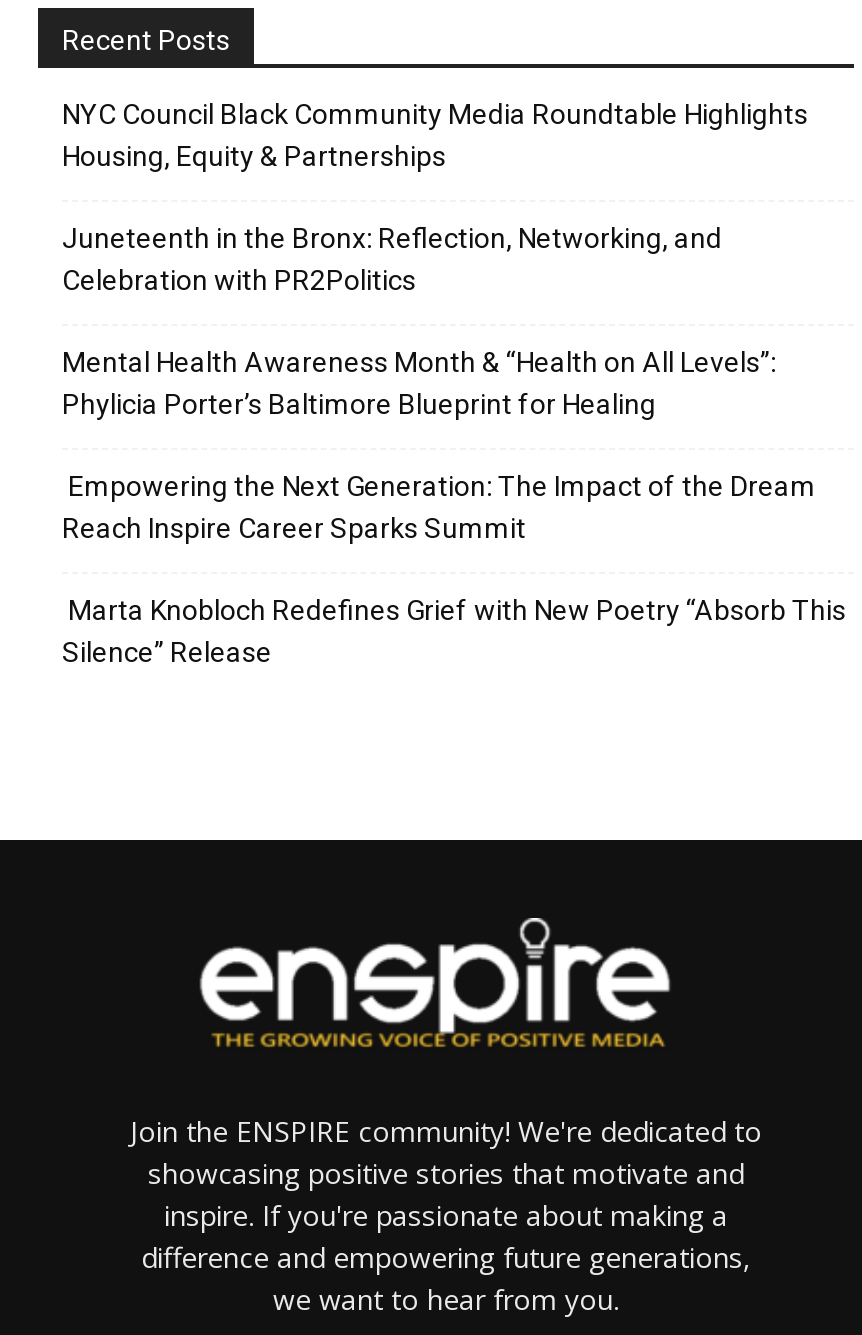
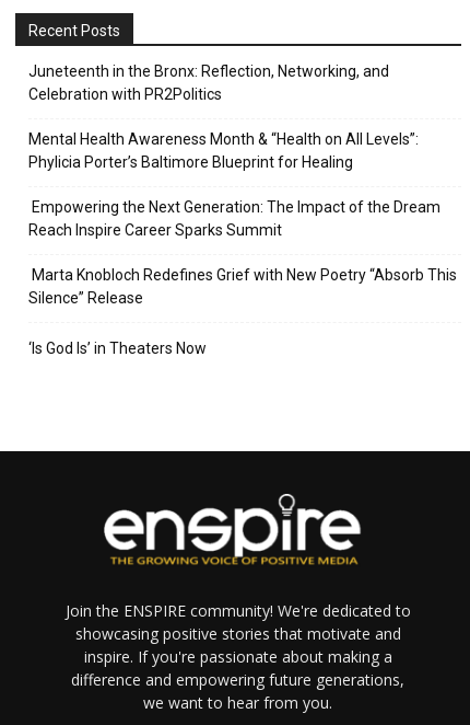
[62,98,808,172] NYC Council Black Community Media Roundtable Highlights | Housing, Equity & Partnerships -> none
moved [62,222,846,668] -> [28,62,457,307]: Juneteenth in the Bronx: Reflection, Networking, and | Celebration with PR2Politics | Mental Health Awareness Month & “Health on All Levels”: | Phylicia Porter’s Baltimore Blueprint for Healing | Empowering the Next Generation: The Impact of the Dream | Reach Inspire Career Sparks Summit | Marta Knobloch Redefines Grief with New Poetry “Absorb This | Silence” Release
none -> [28,339,207,357] ‘Is God Is’ in Theaters Now

